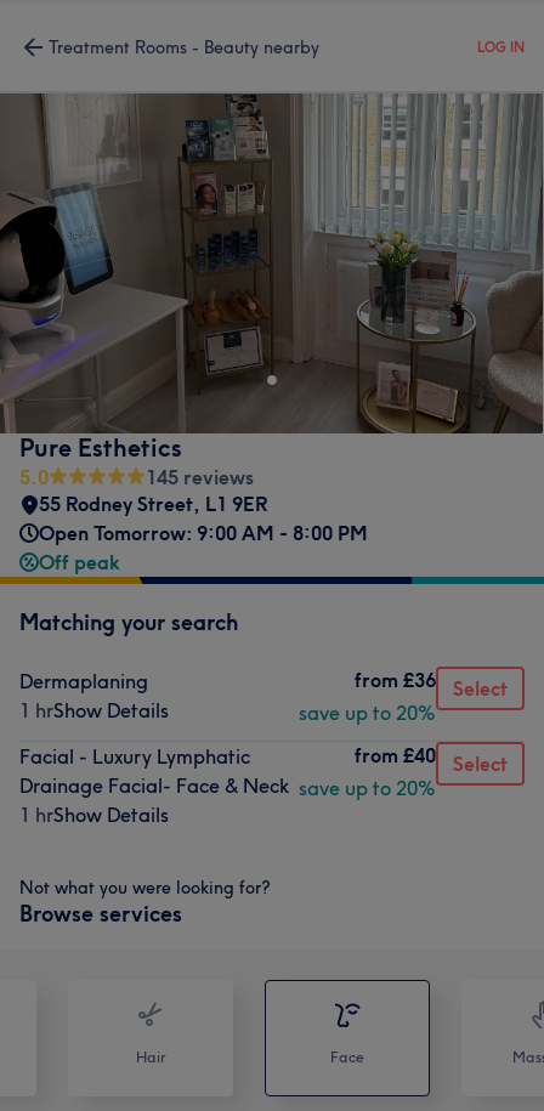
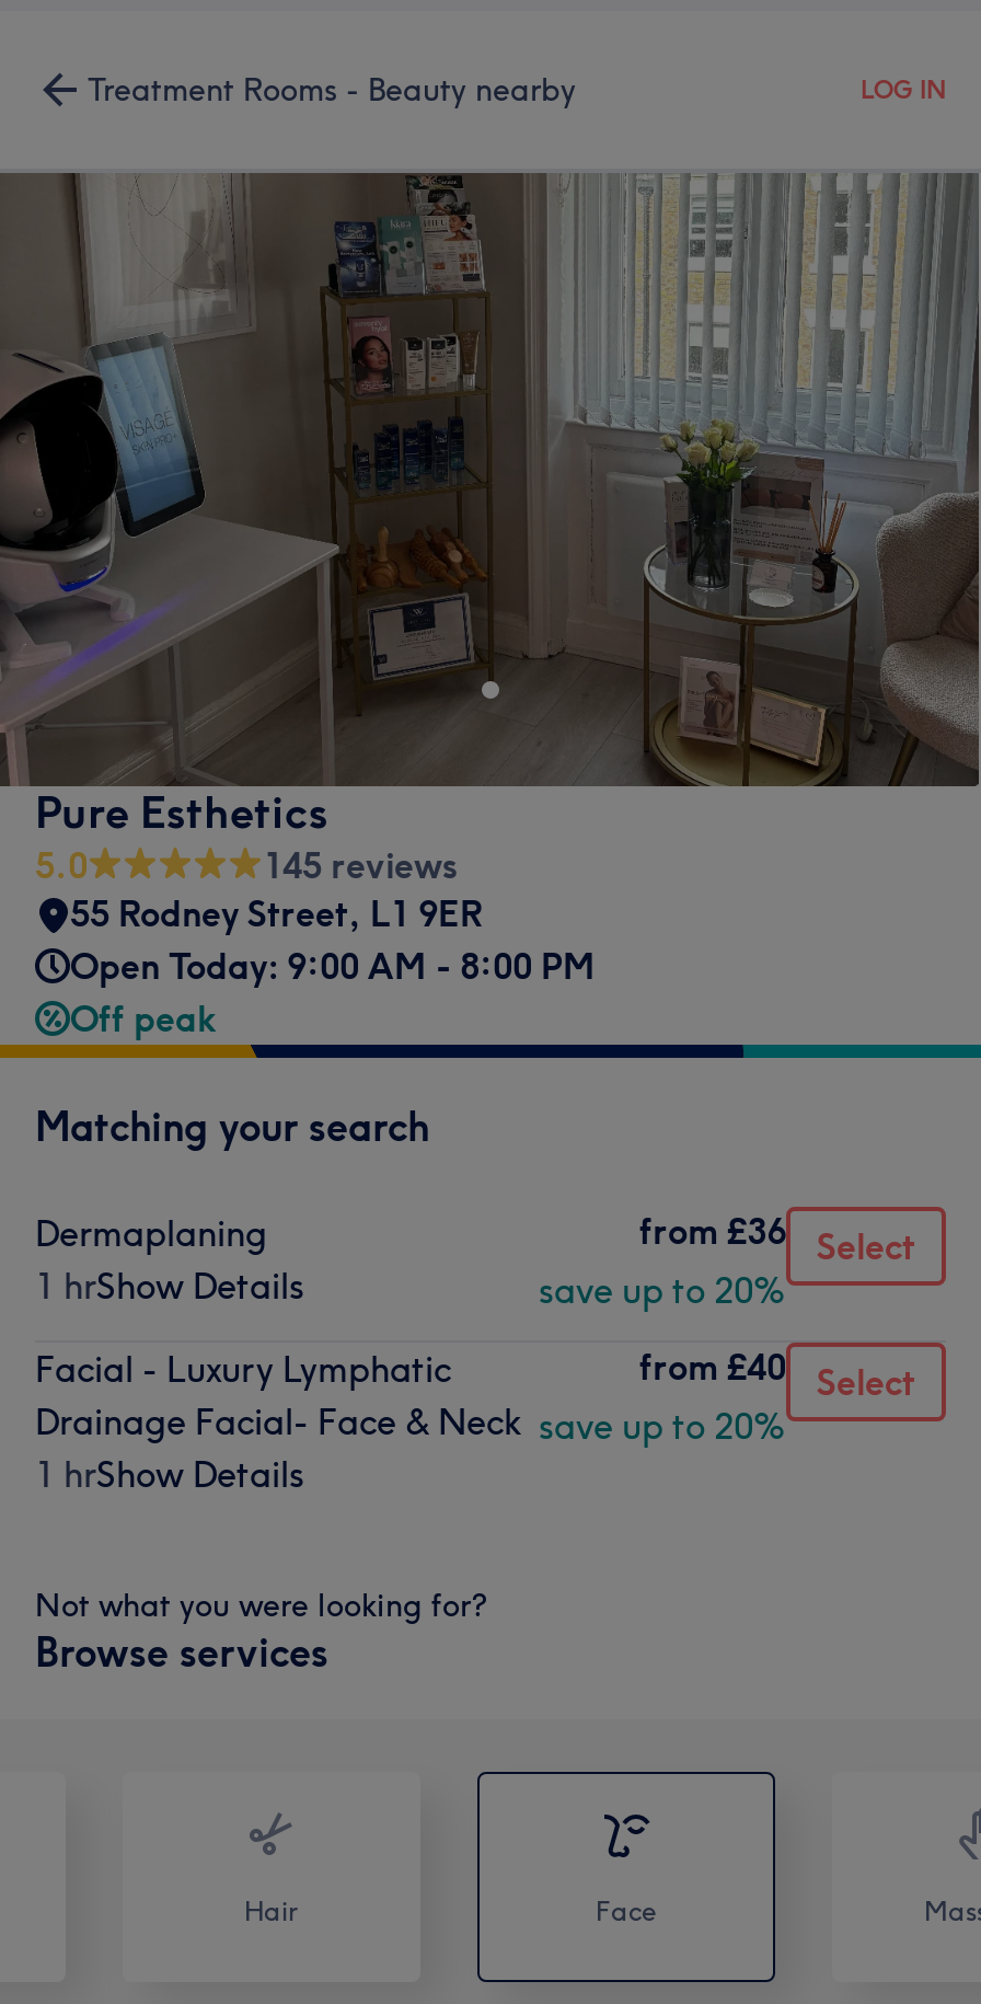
[39,521,368,545] Open Tomorrow: 9:00 AM - 8:00 PM -> [70,944,596,988] Open Today: 9:00 AM - 8:00 PM

